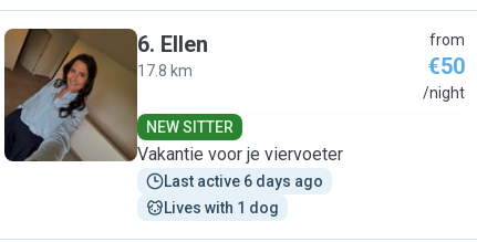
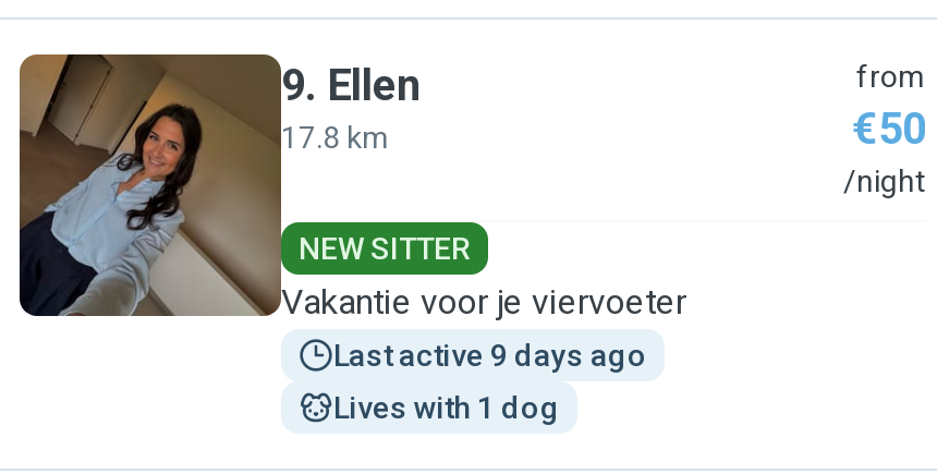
[137,31,208,57] 6. Ellen -> [281,59,421,111] 9. Ellen
[164,172,323,190] Last active 6 days ago -> [333,338,647,373] Last active 9 days ago

